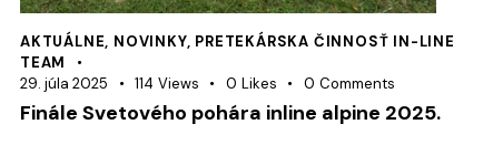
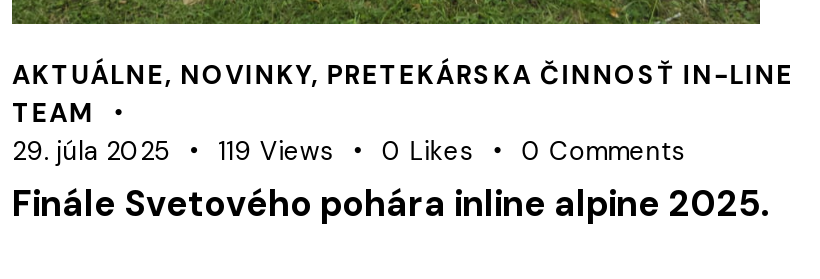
[135,74,199,93] 114 Views -> [218,134,334,168] 119 Views

